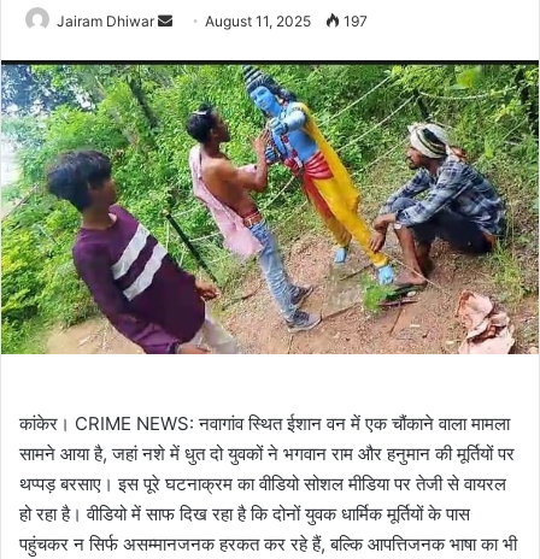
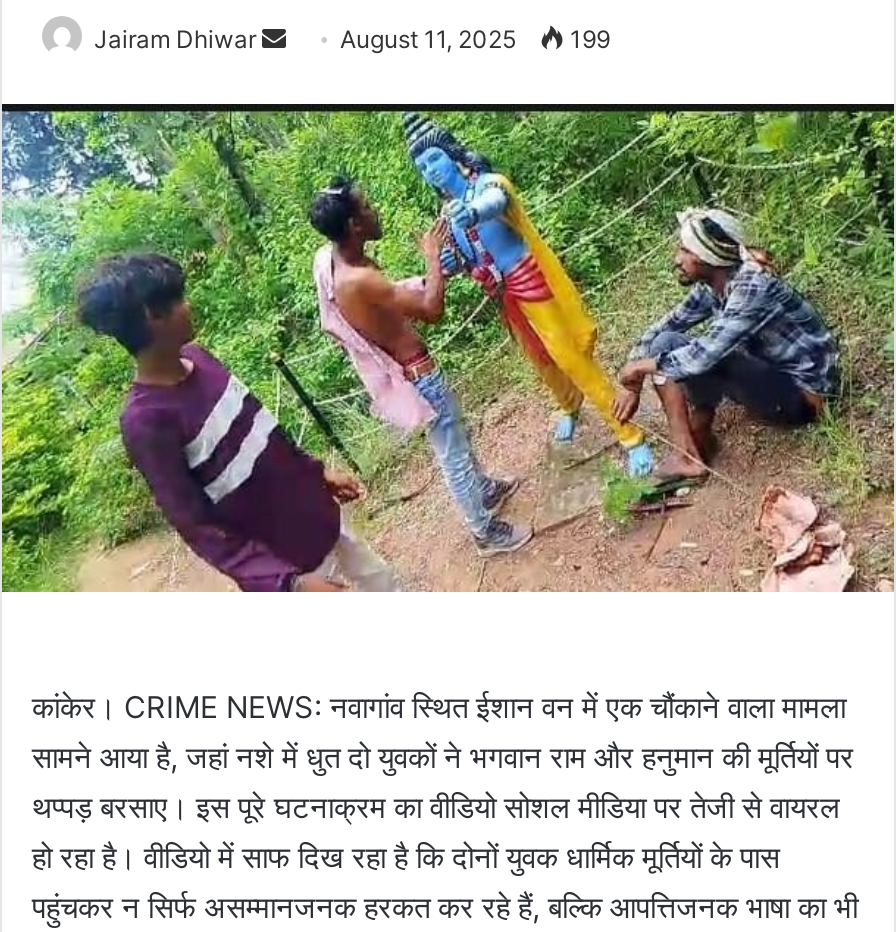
[340,12,368,30] 197 -> [564,24,610,54] 199

